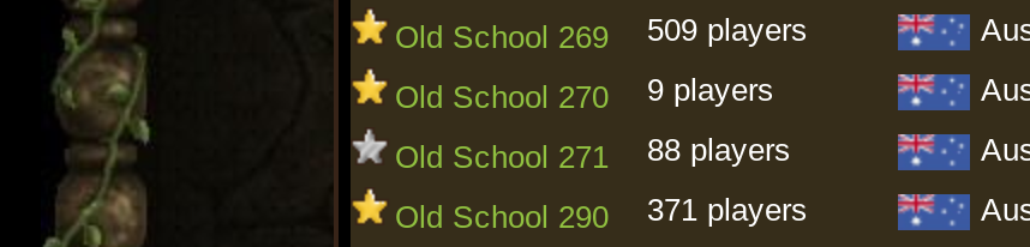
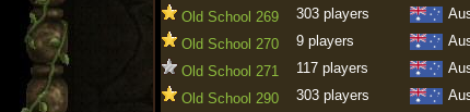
[395,12,808,55] Old School 269 509 players -> [181,5,369,25] Old School 269 303 players
[395,132,791,175] Old School 271 88 players -> [181,60,368,79] Old School 271 117 players
[395,192,808,235] Old School 290 371 players -> [181,87,369,107] Old School 290 303 players

